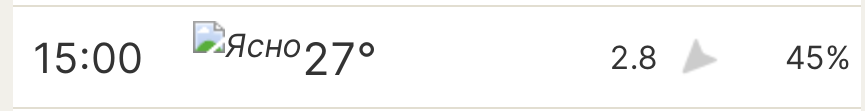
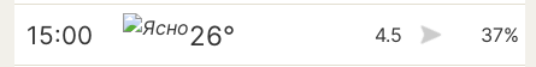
[303,30,377,84] 27° -> [189,19,235,51] 26°
[610,37,658,77] 2.8 -> [375,23,403,47] 4.5
[785,37,851,77] 45% -> [481,23,519,47] 37%

